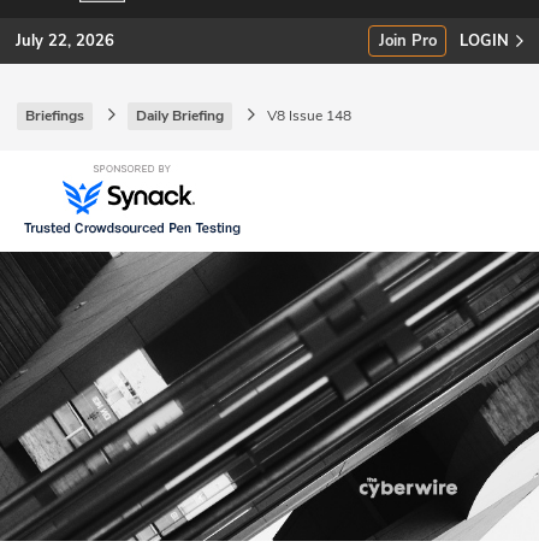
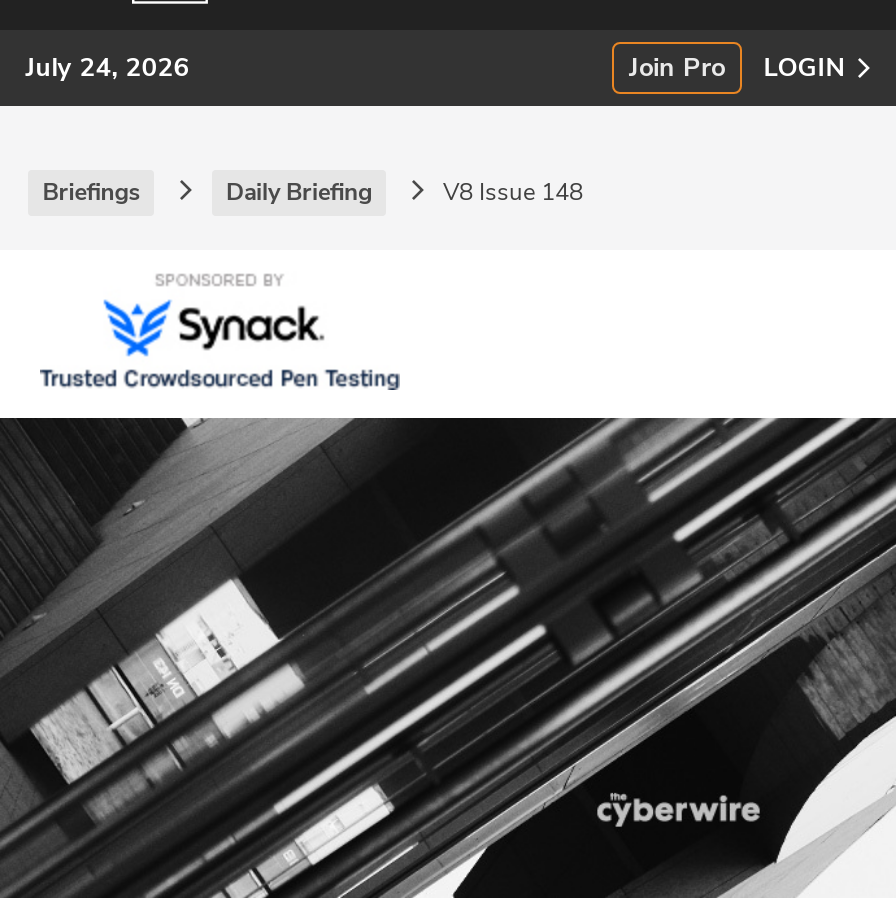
[15,30,114,51] July 22, 2026 -> [26,49,190,85] July 24, 2026

